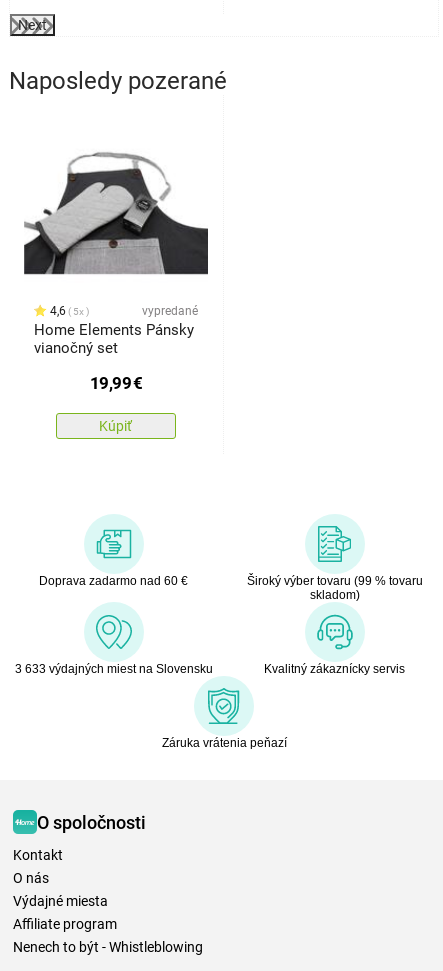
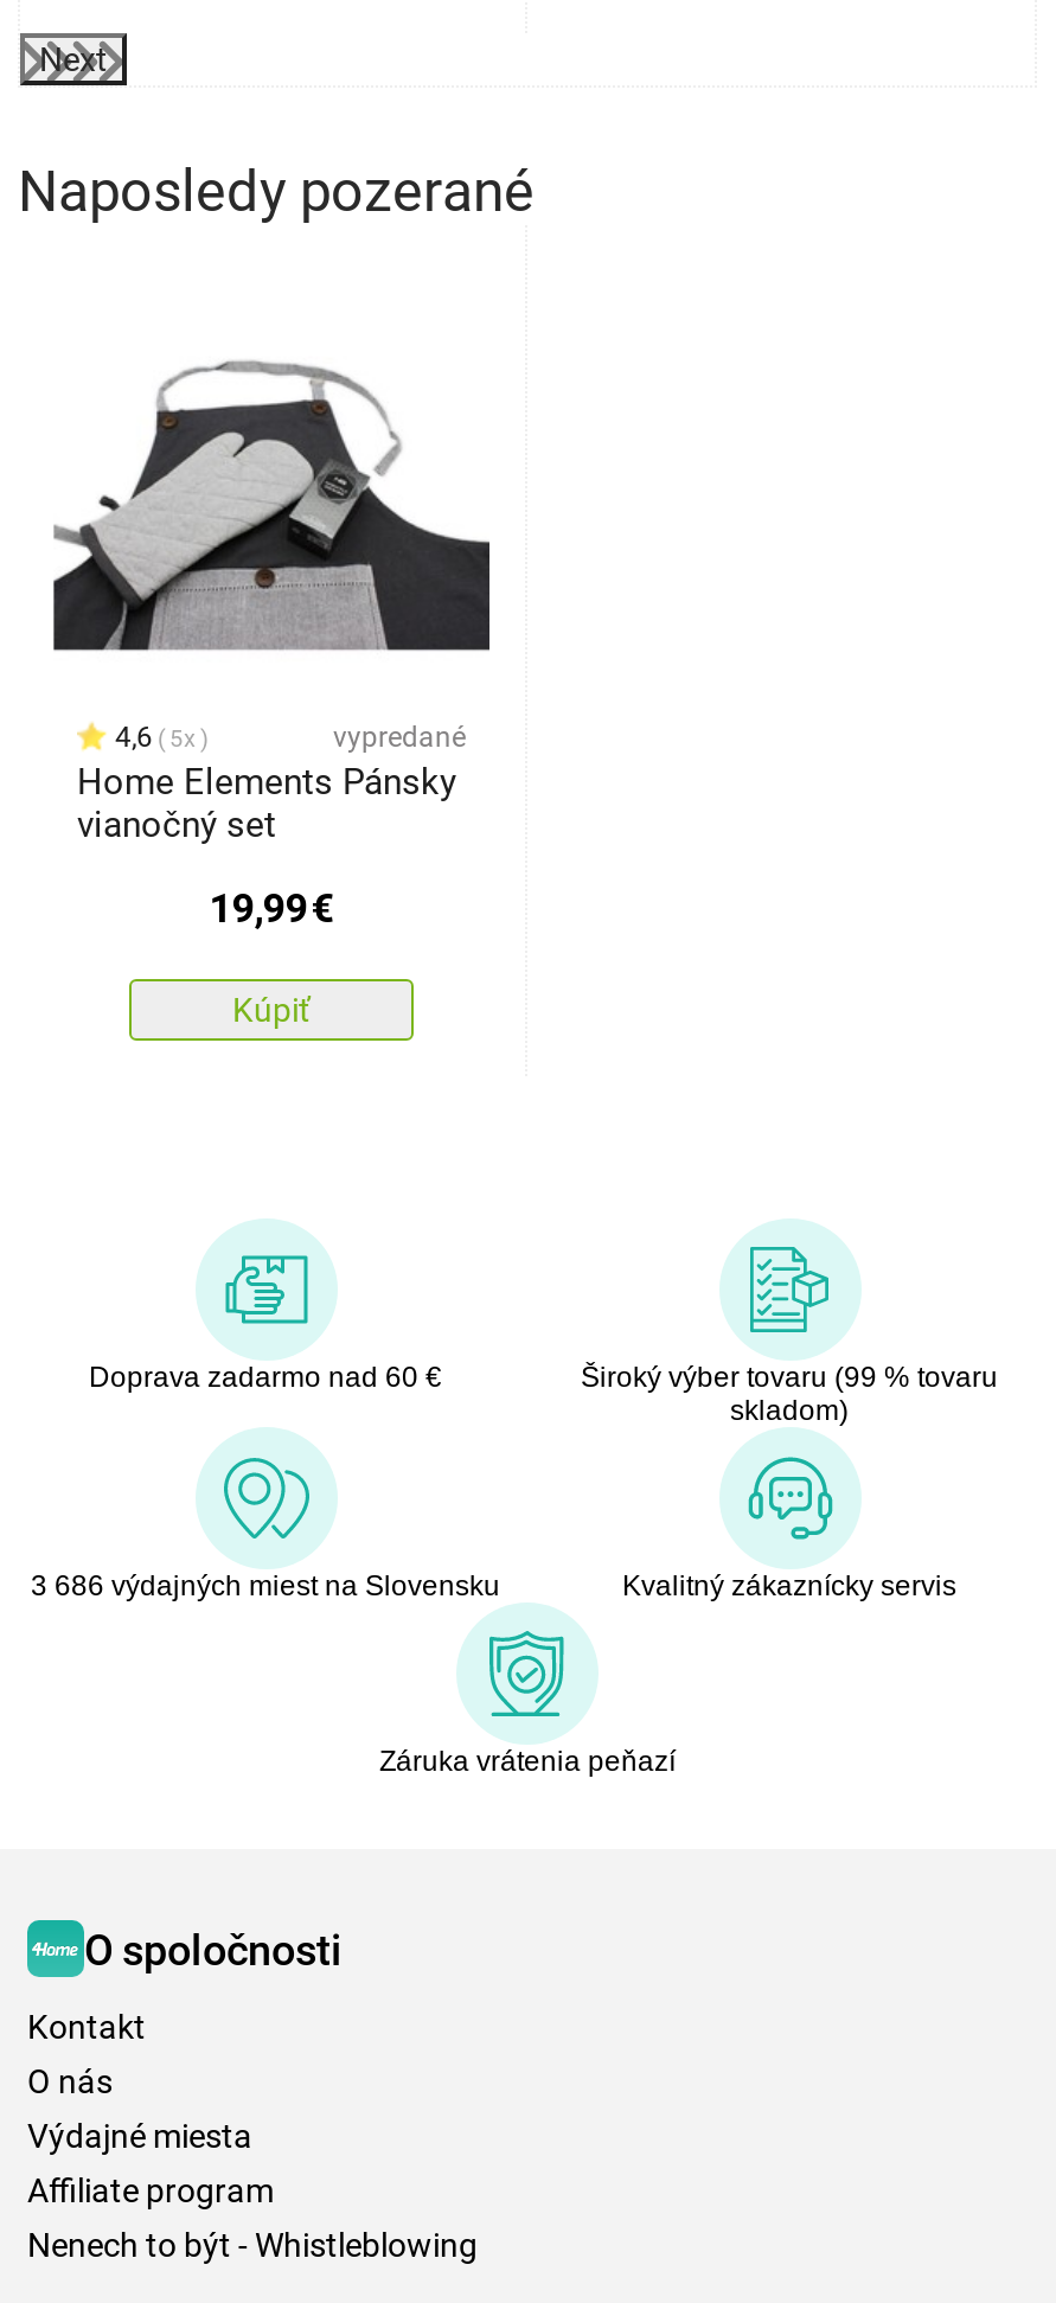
[14,662,212,676] 3 633 výdajných miest na Slovensku -> [31,1570,500,1603] 3 686 výdajných miest na Slovensku

